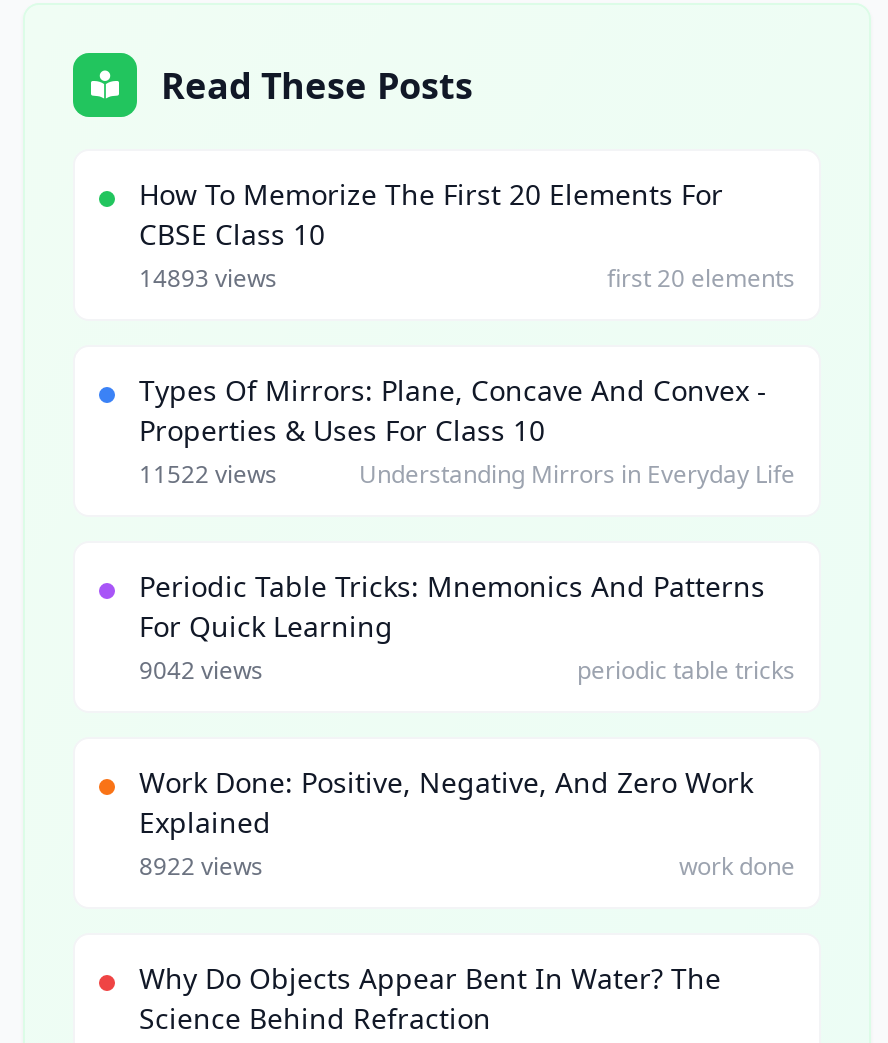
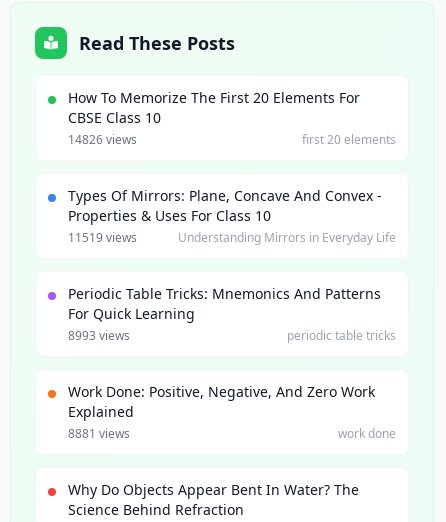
[139,261,277,295] 14893 views -> [68,131,137,148] 14826 views
[139,457,277,491] 11522 views -> [68,229,137,246] 11519 views
[139,653,263,687] 9042 views -> [68,327,130,344] 8993 views
[139,849,263,883] 8922 views -> [68,425,130,442] 8881 views

